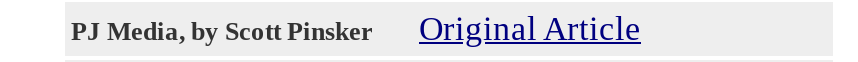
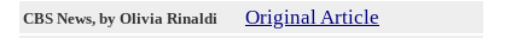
[71,17,379,47] PJ Media, by Scott Pinsker -> [23,10,221,28] CBS News, by Olivia Rinaldi

